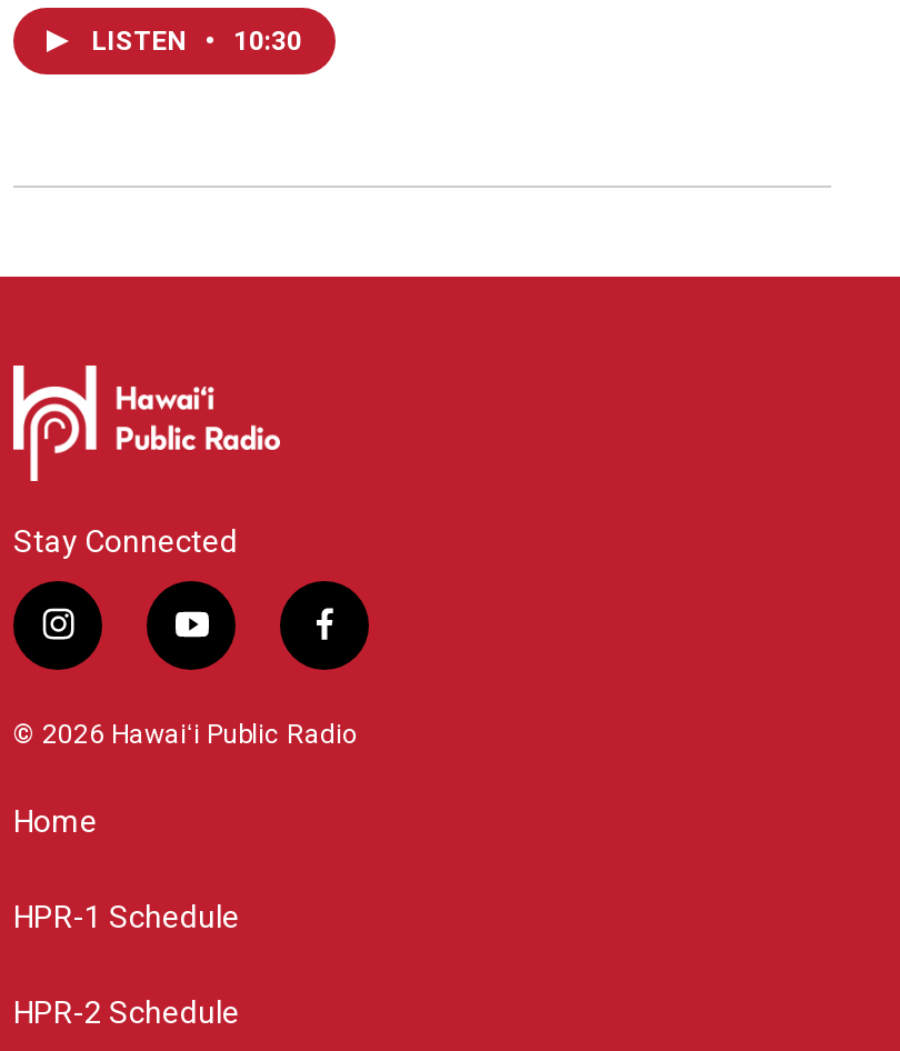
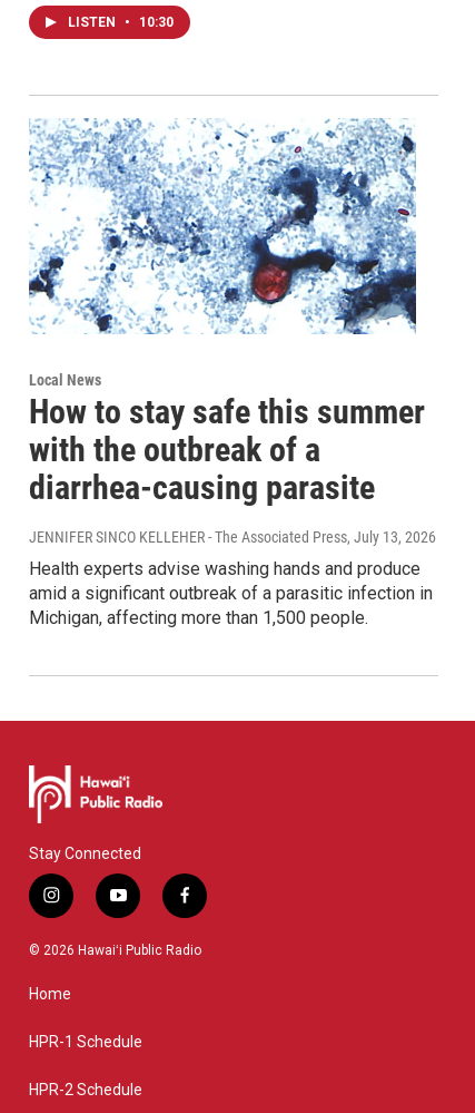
none -> [28,117,436,629] [image] | Local News | How to stay safe this summer | with the outbreak of a | diarrhea-causing parasite | JENNIFER SINCO KELLEHER - The Associated Press, July 13, 2026 | Health experts advise washing hands and produce | amid a significant outbreak of a parasitic infection in | Michigan, affecting more than 1,500 people.

